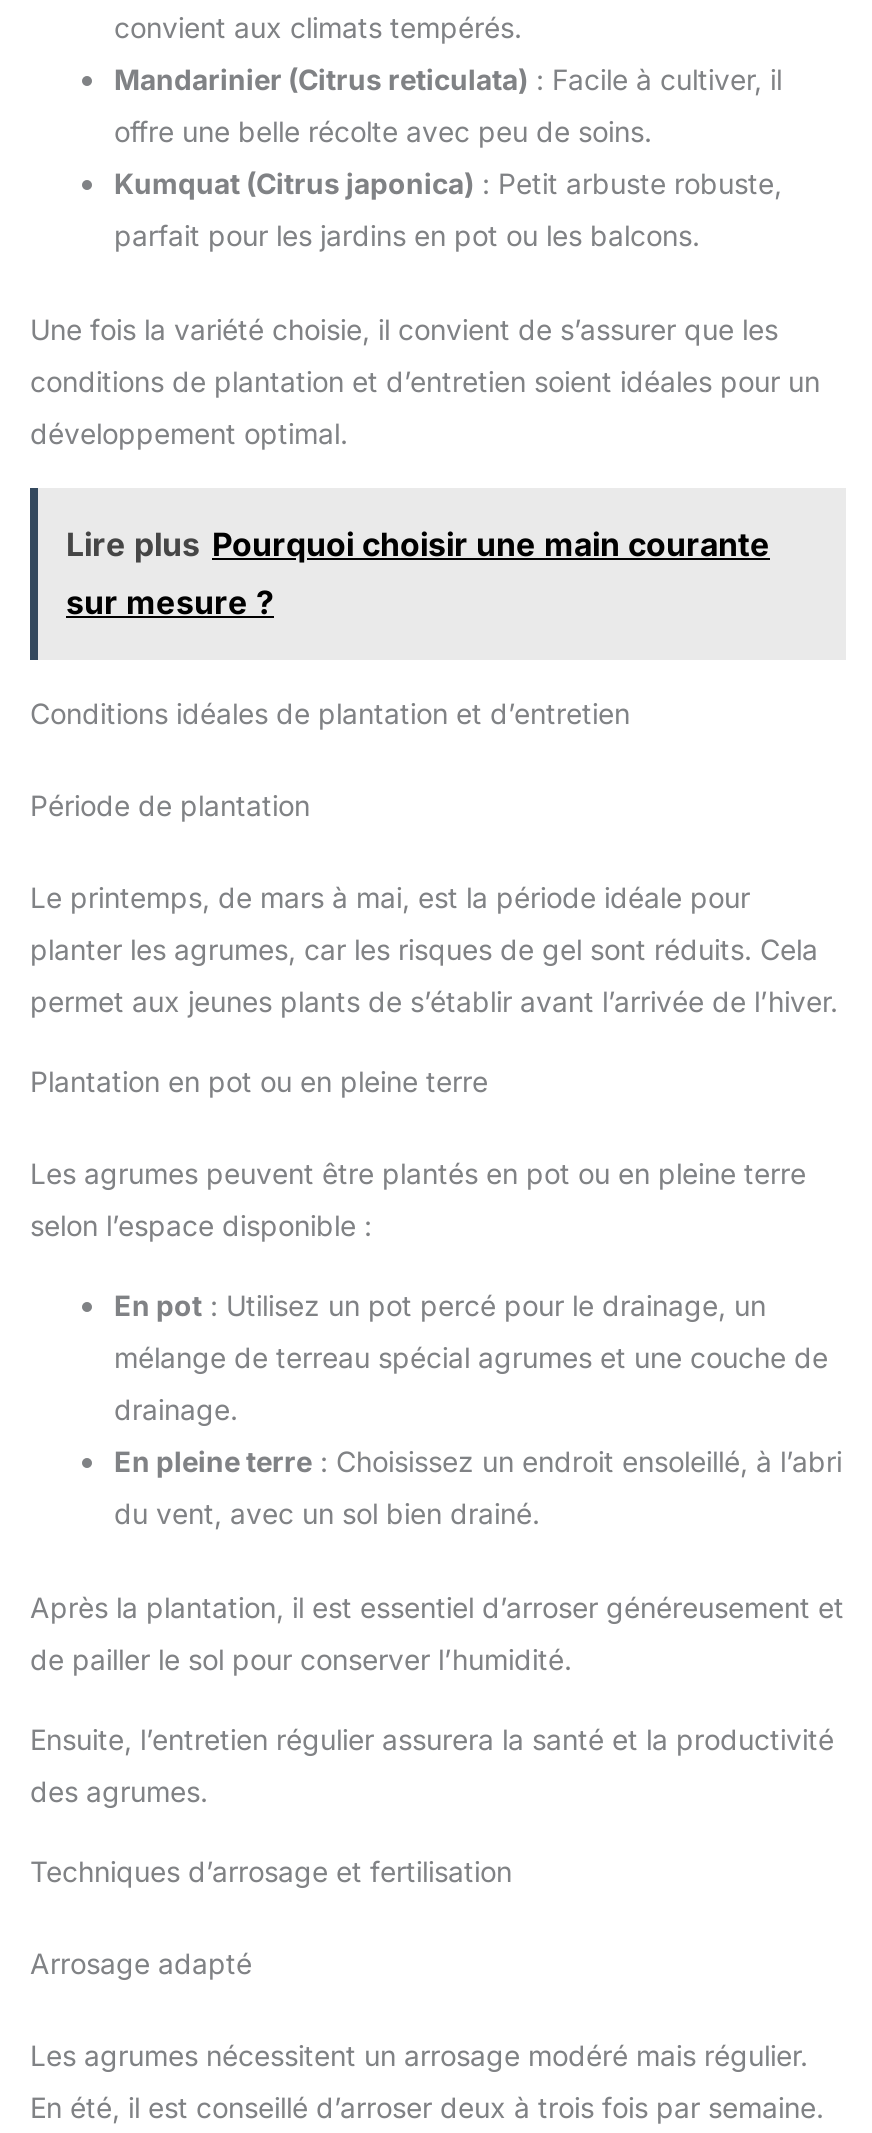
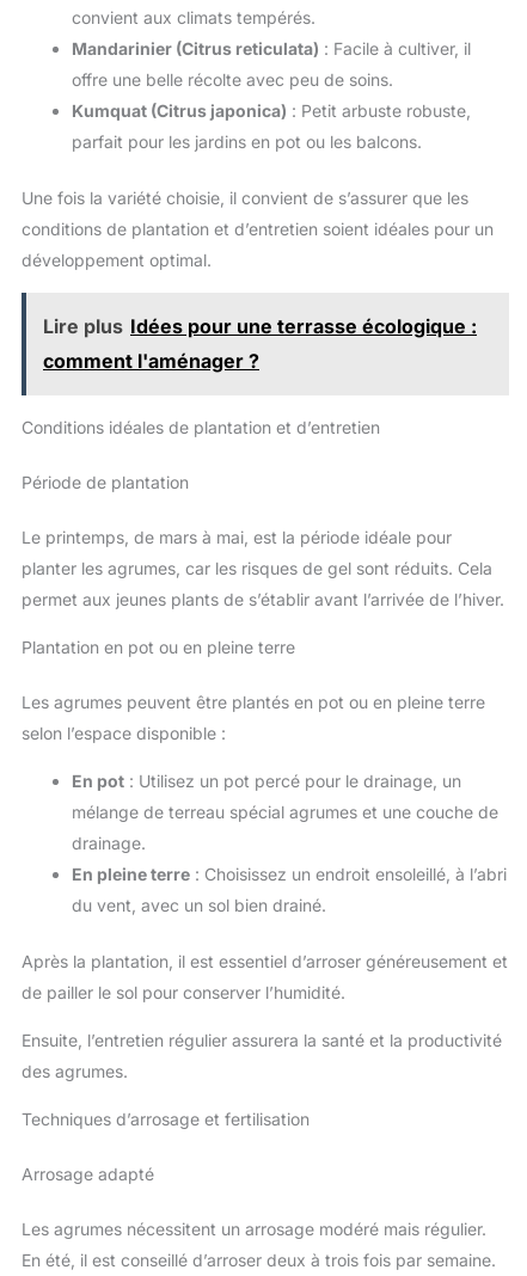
[66,524,770,622] Lire plus Pourquoi choisir une main courante | sur mesure ? -> [43,314,477,373] Lire plus Idées pour une terrasse écologique : | comment l'aménager ?

